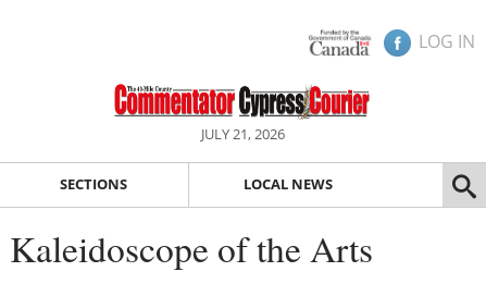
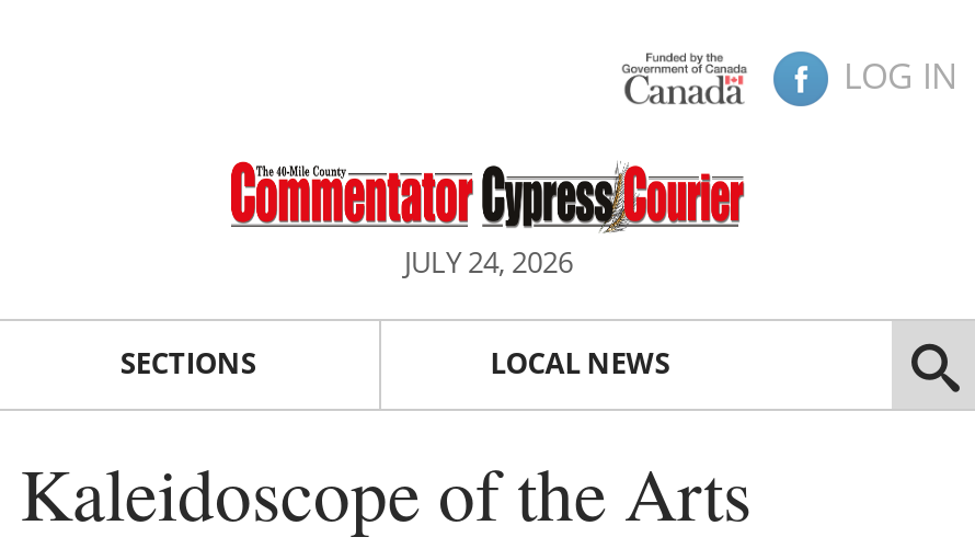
[201,124,284,144] JULY 21, 2026 -> [404,242,573,282] JULY 24, 2026

